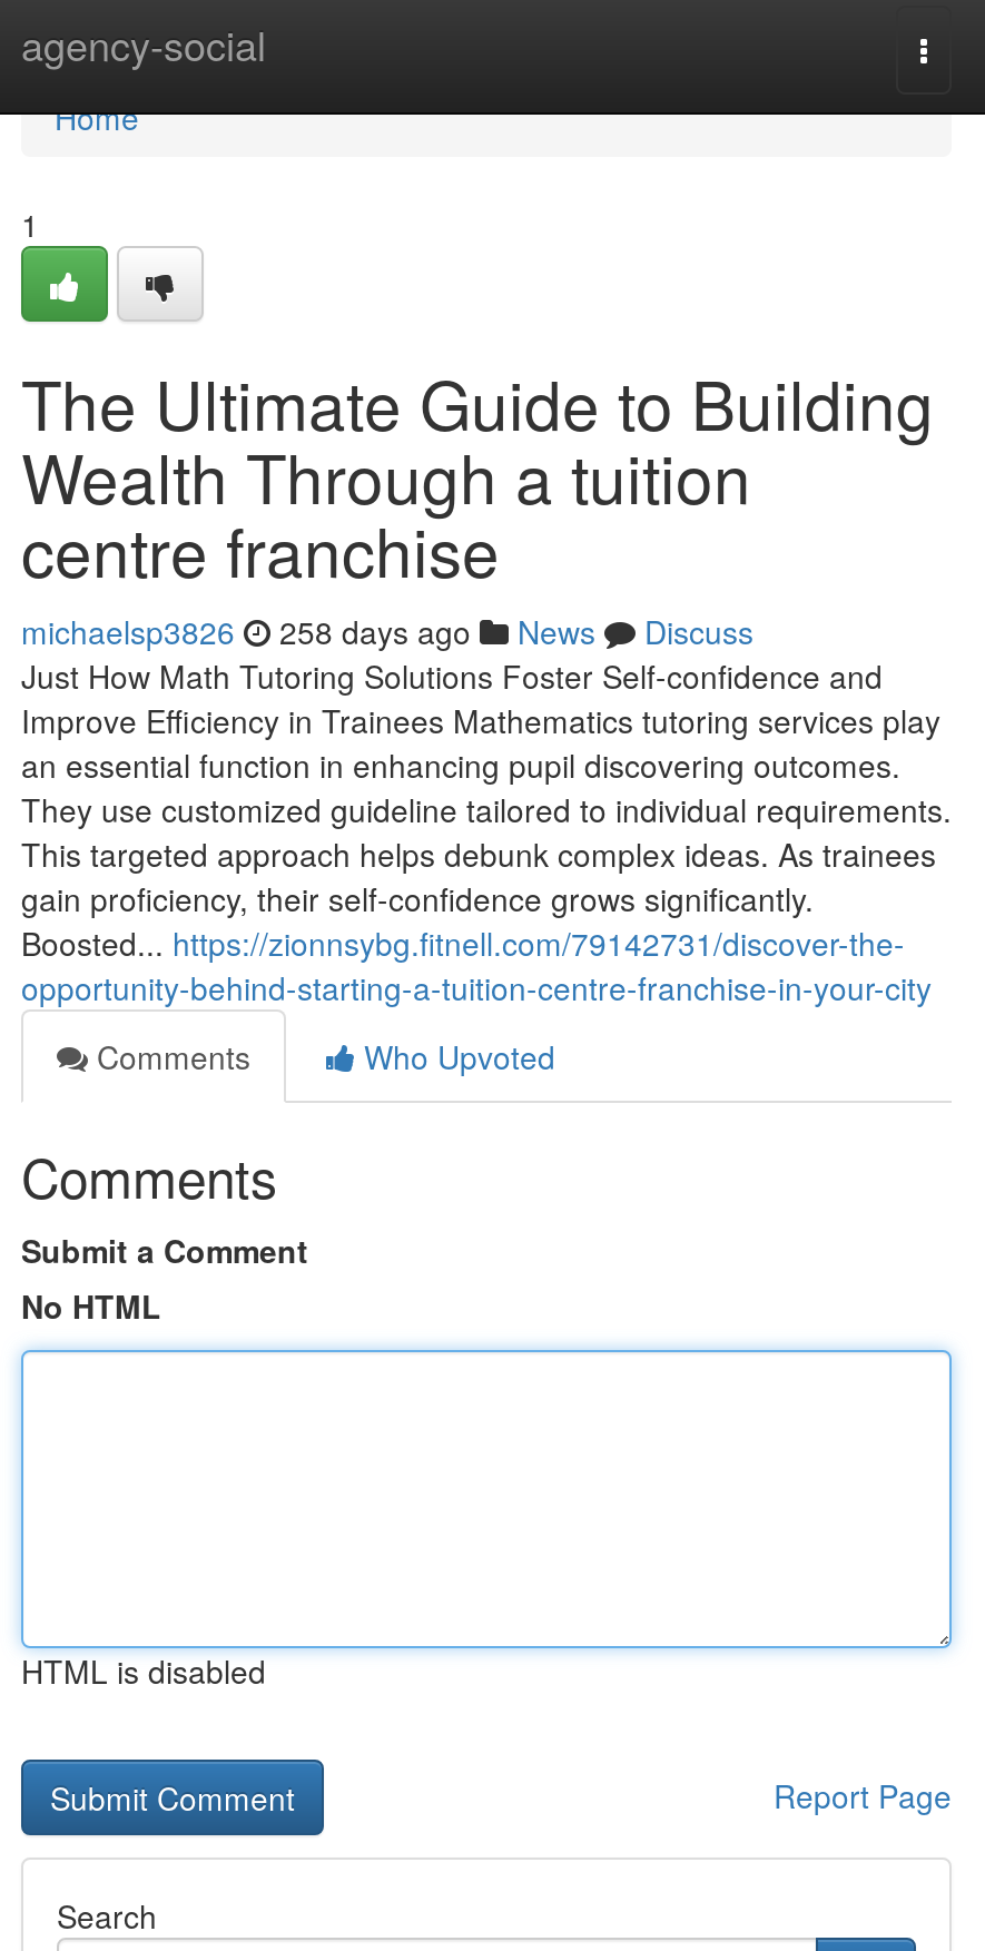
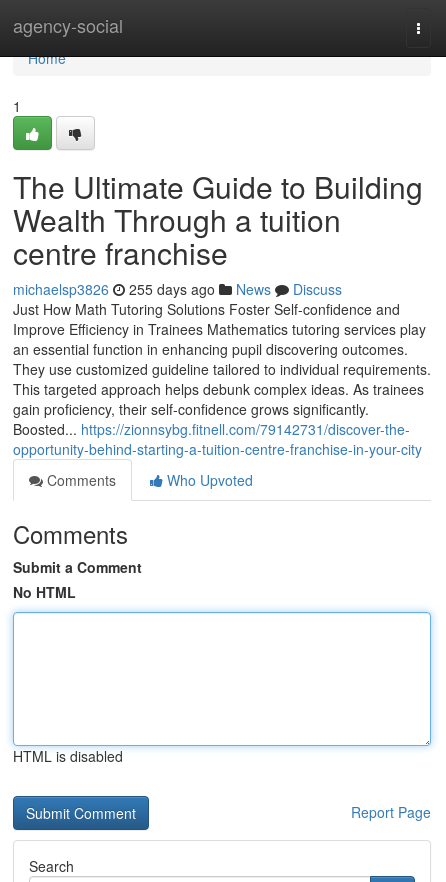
[21,609,753,653] michaelsp3826 258 days ago News Discuss -> [13,279,342,299] michaelsp3826 255 days ago News Discuss

